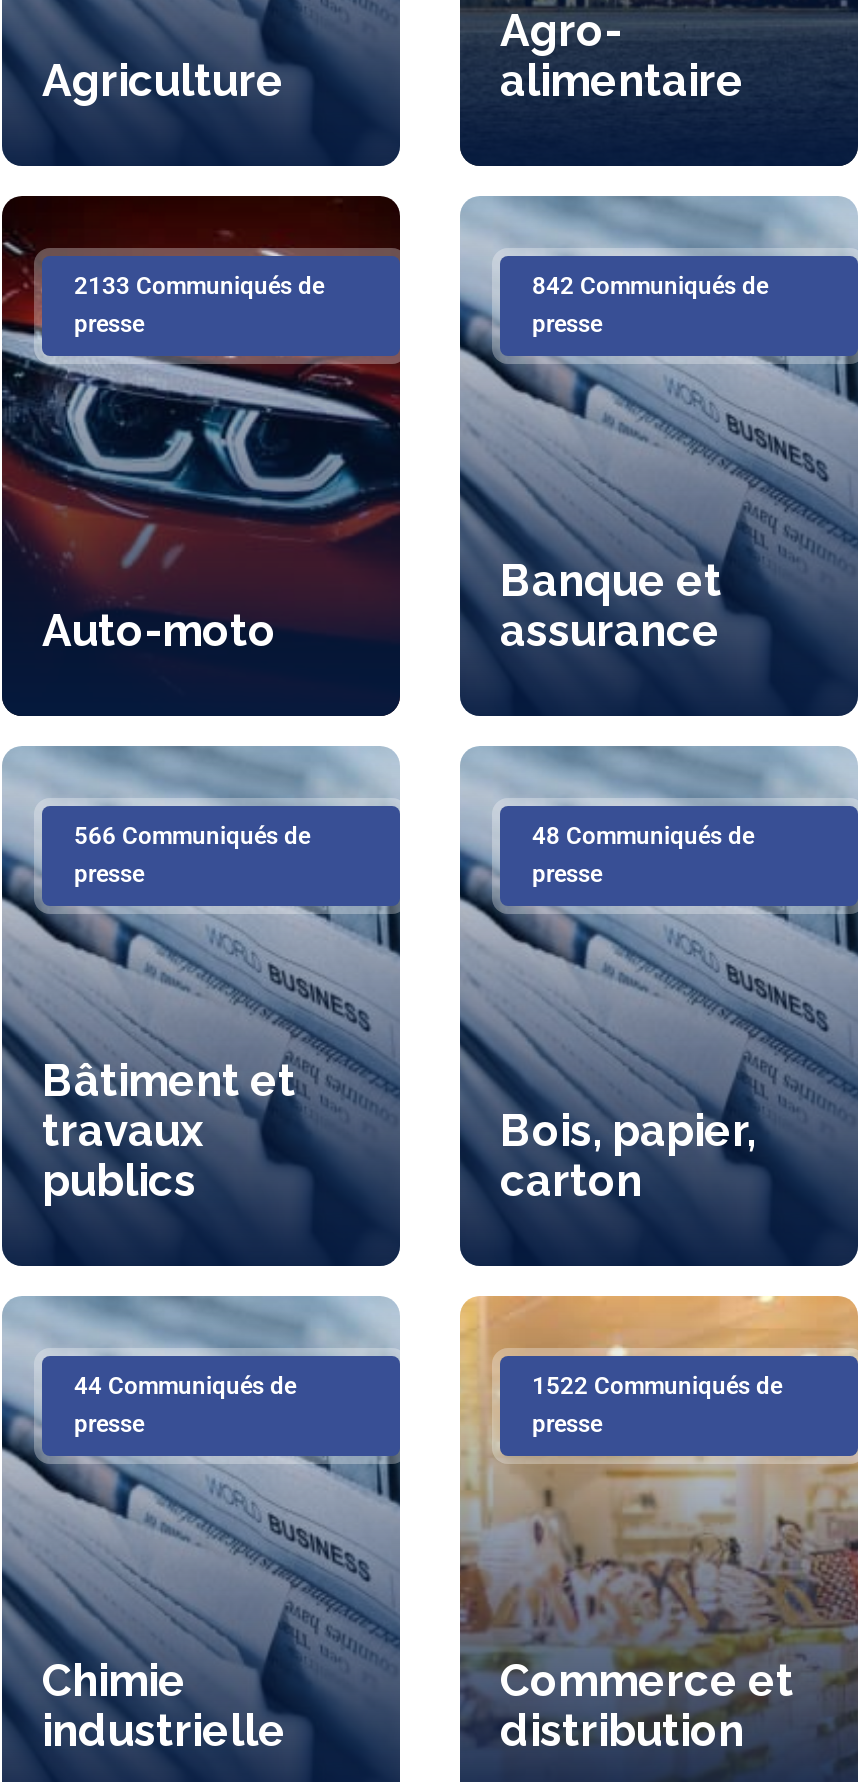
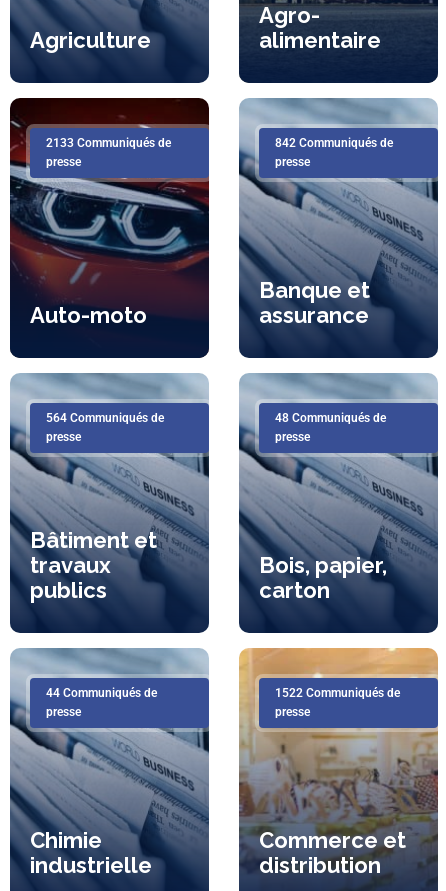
[74,822,310,850] 566 Communiqués de -> [46,411,164,425] 564 Communiqués de

